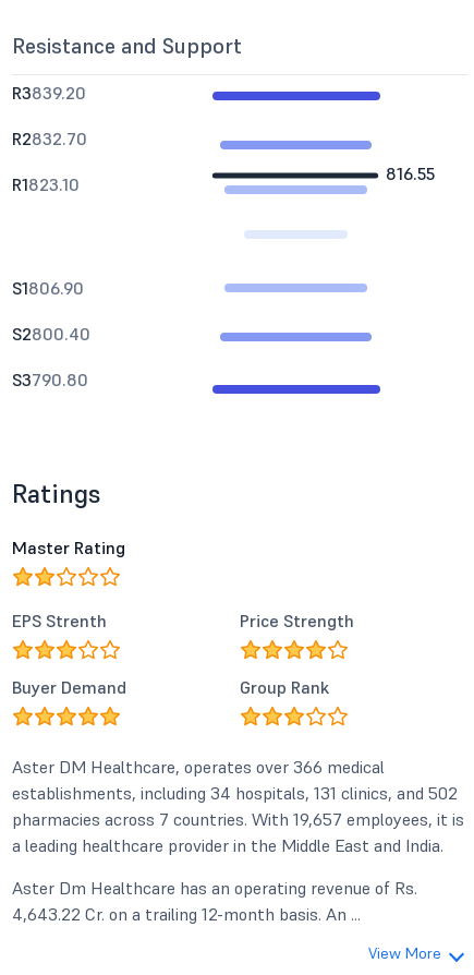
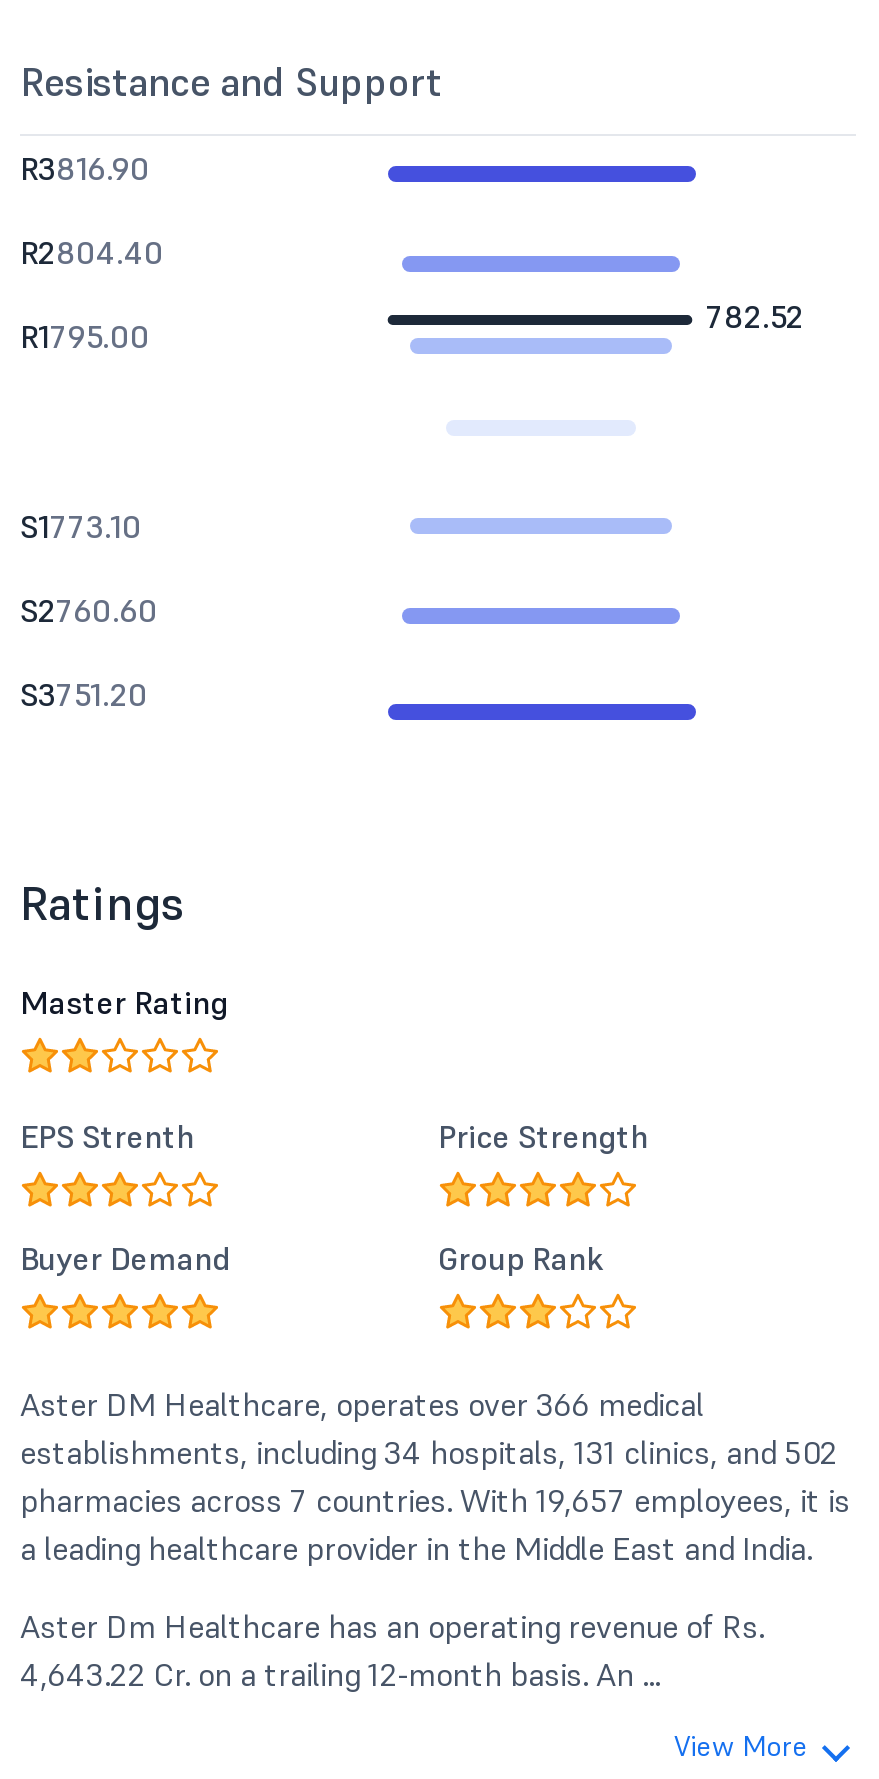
[12,82,86,104] R3839.20 -> [20,148,150,188] R3816.90
[12,128,87,149] R2832.70 -> [20,232,164,272] R2804.40
[386,162,435,184] 816.55 -> [706,295,804,335] 782.52
[12,173,80,195] R1823.10 -> [20,316,150,356] R1795.00
[12,277,84,299] S1806.90 -> [20,506,142,546] S1773.10
[12,323,90,345] S2800.40 -> [20,590,158,630] S2760.60
[12,369,88,390] S3790.80 -> [20,674,148,714] S3751.20

